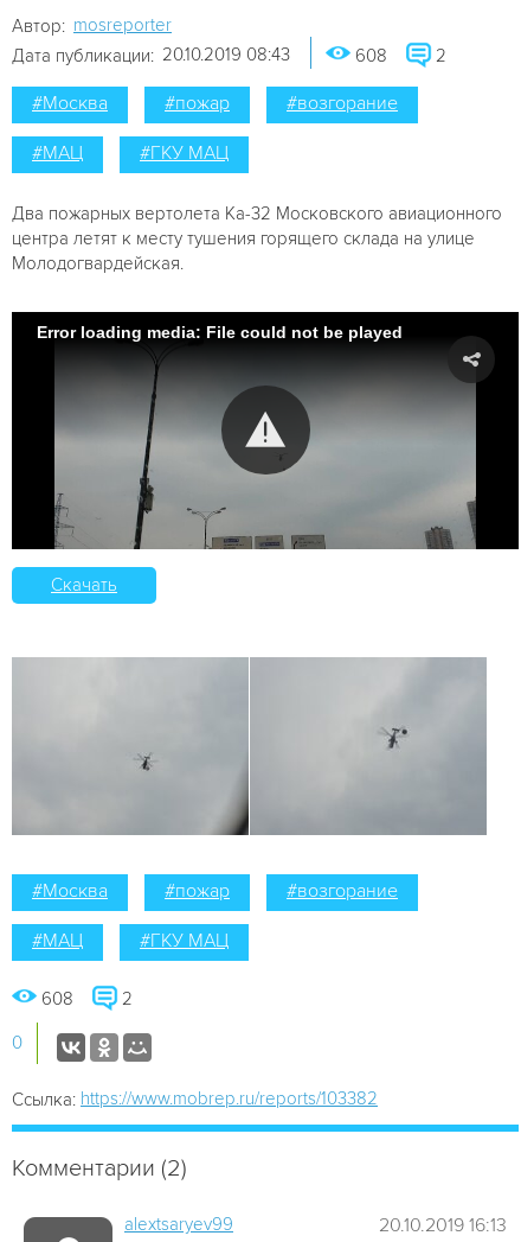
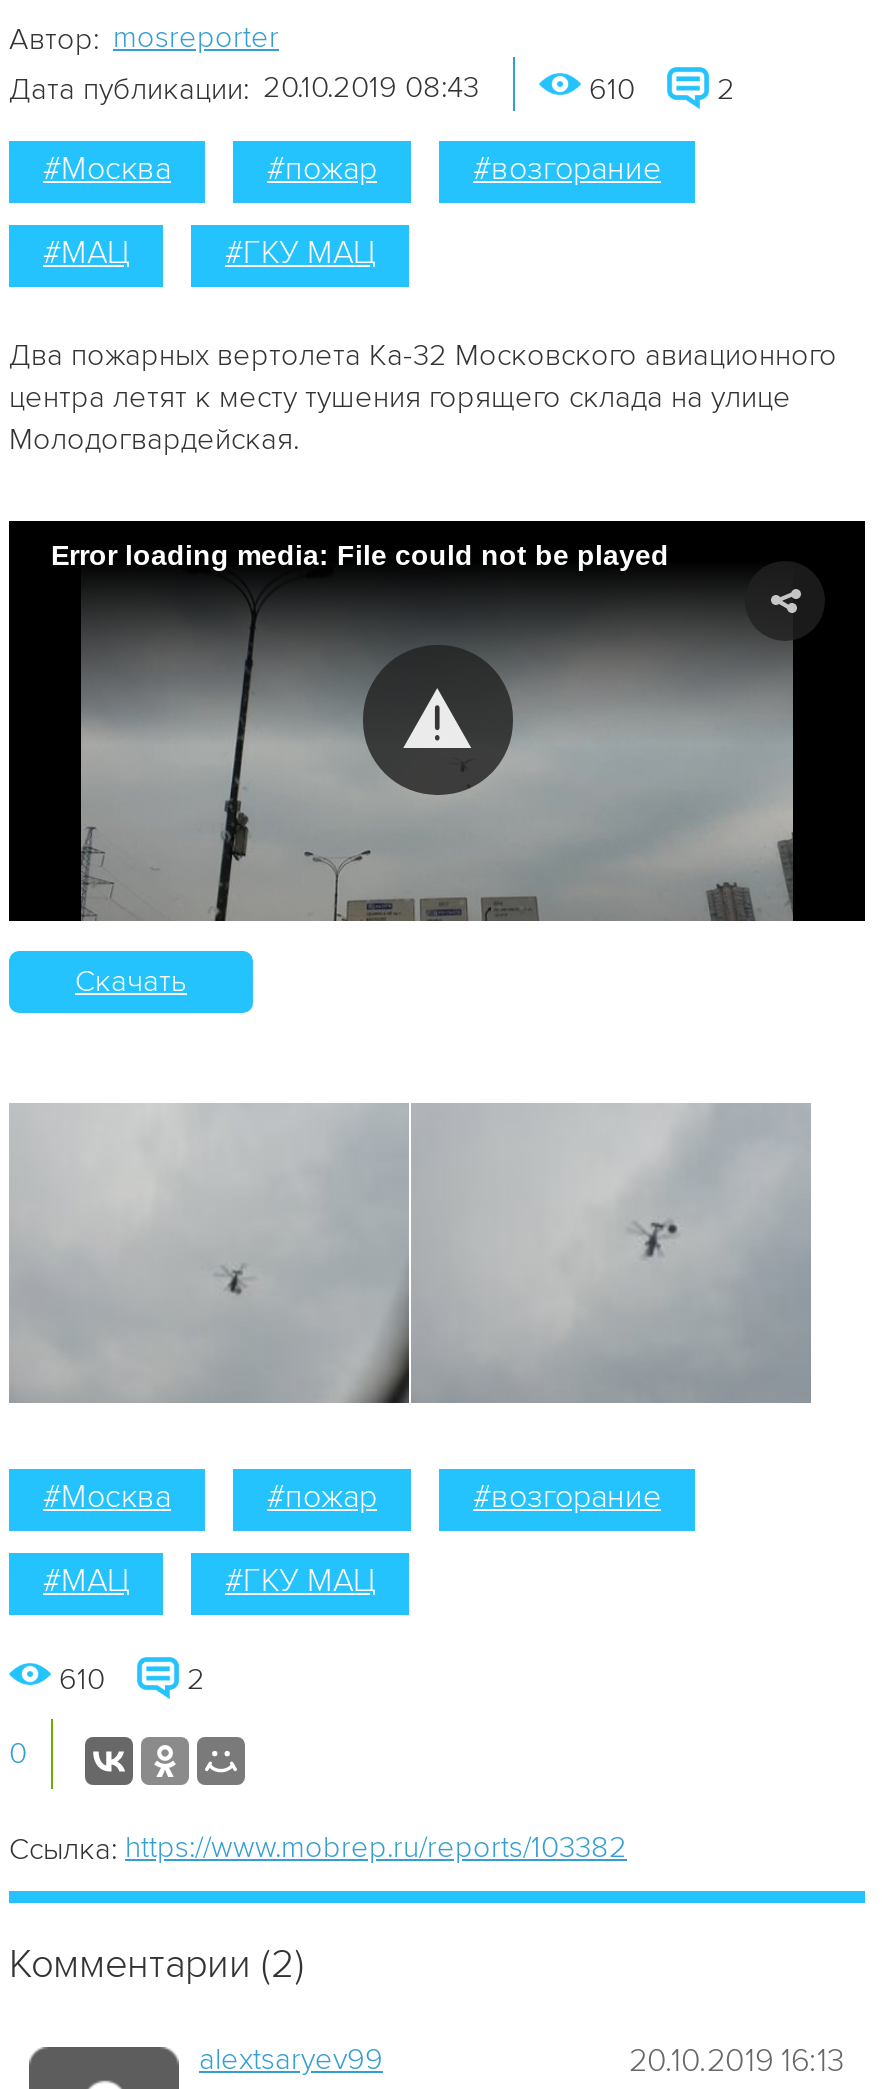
[355,45,387,66] 608 -> [589,70,635,106] 610
[41,988,73,1009] 608 -> [59,1660,105,1696] 610

